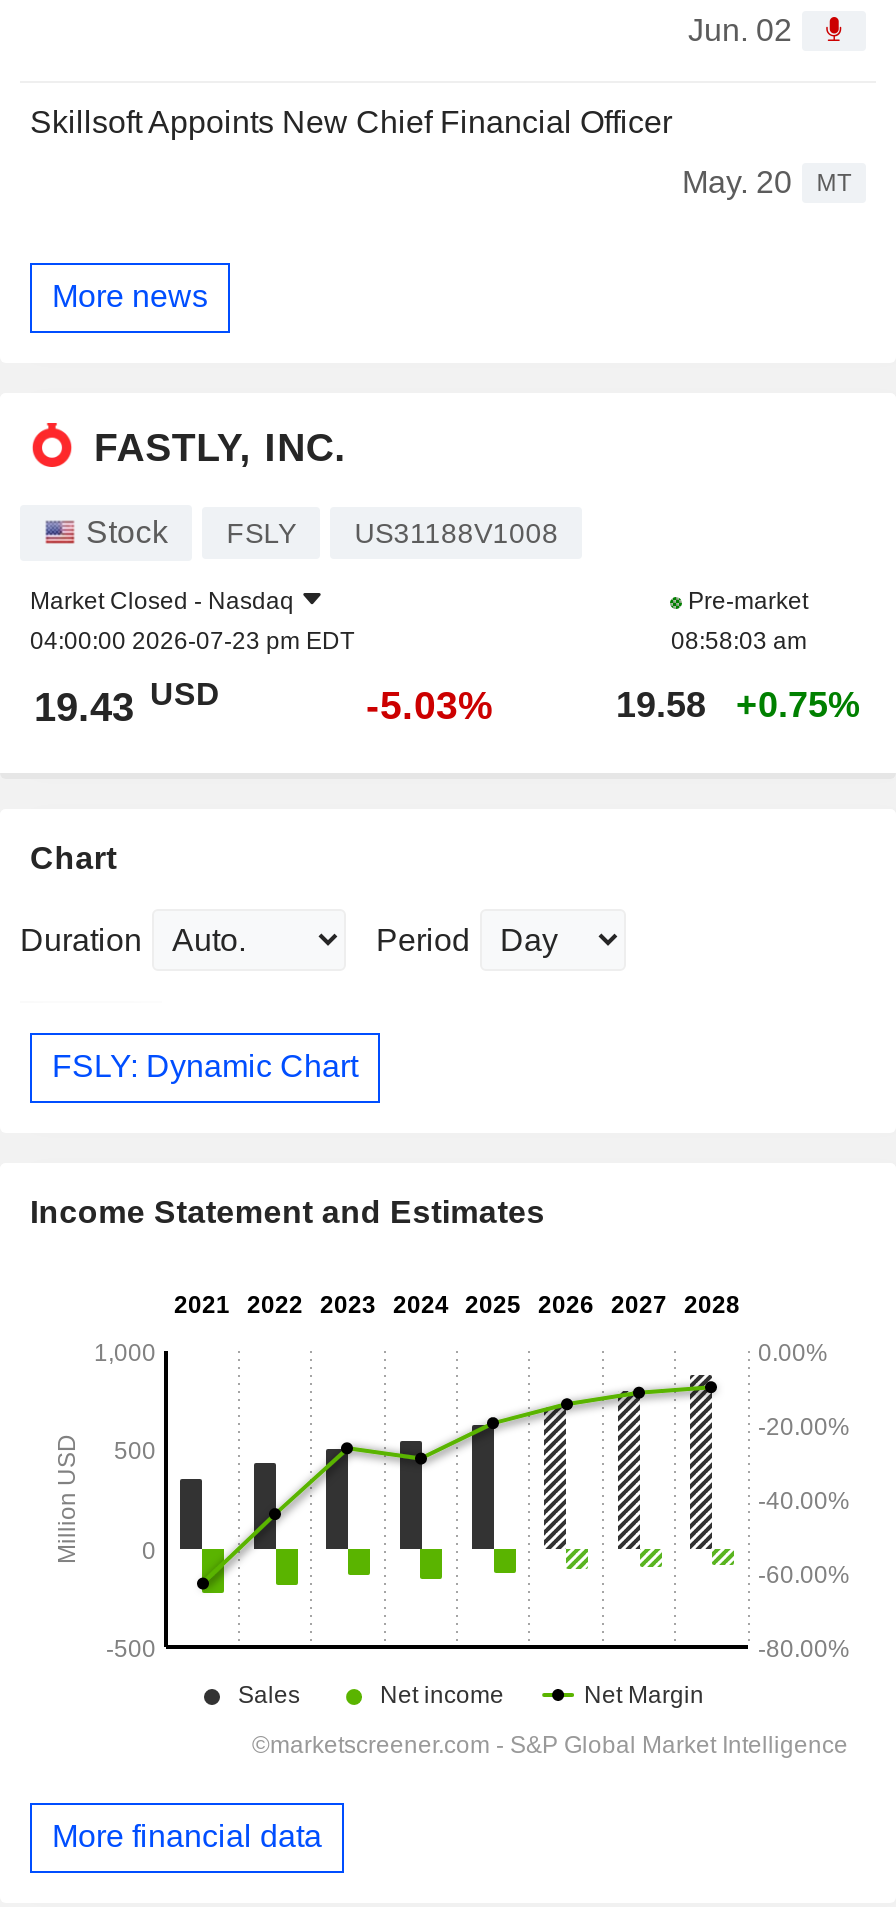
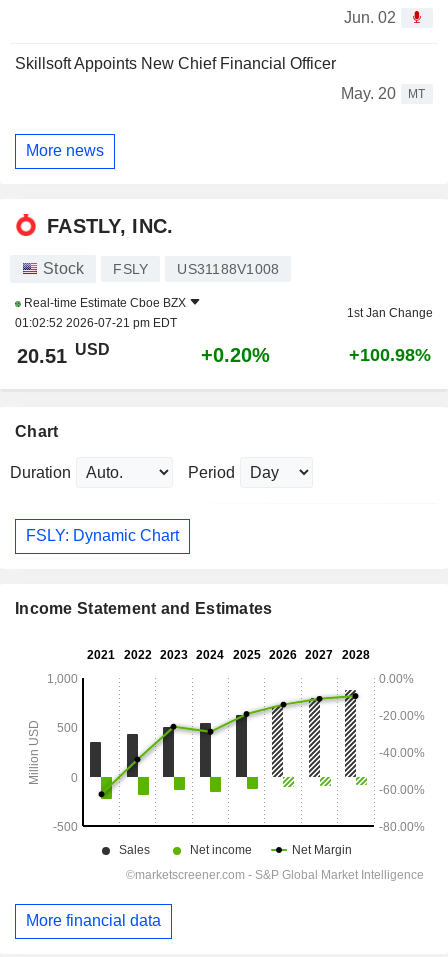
[30,586,354,654] Market Closed - Nasdaq | 04:00:00 2026-07-23 pm EDT -> [15,296,186,330] Real-time Estimate Cboe BZX | 01:02:52 2026-07-21 pm EDT
[671,586,808,654] Pre-market | 08:58:03 am -> [347,306,433,320] 1st Jan Change
[34,677,860,728] 19.43 USD | -5.03% | 19.58 | +0.75% -> [17,341,431,367] 20.51 USD | +0.20% | +100.98%

